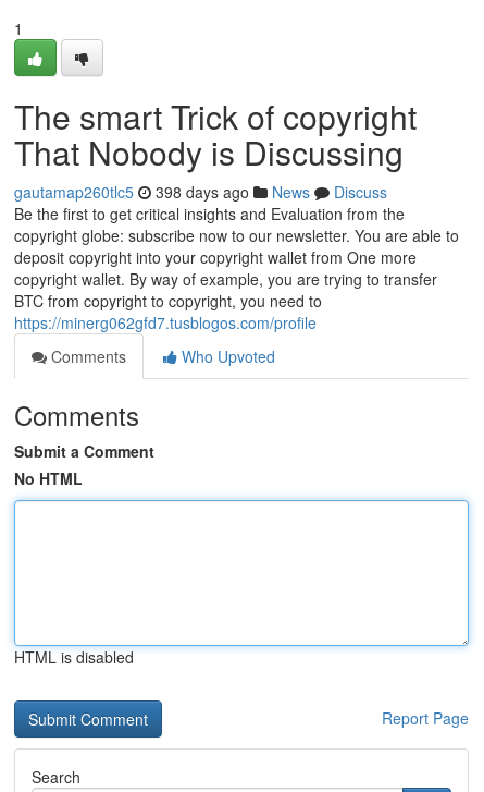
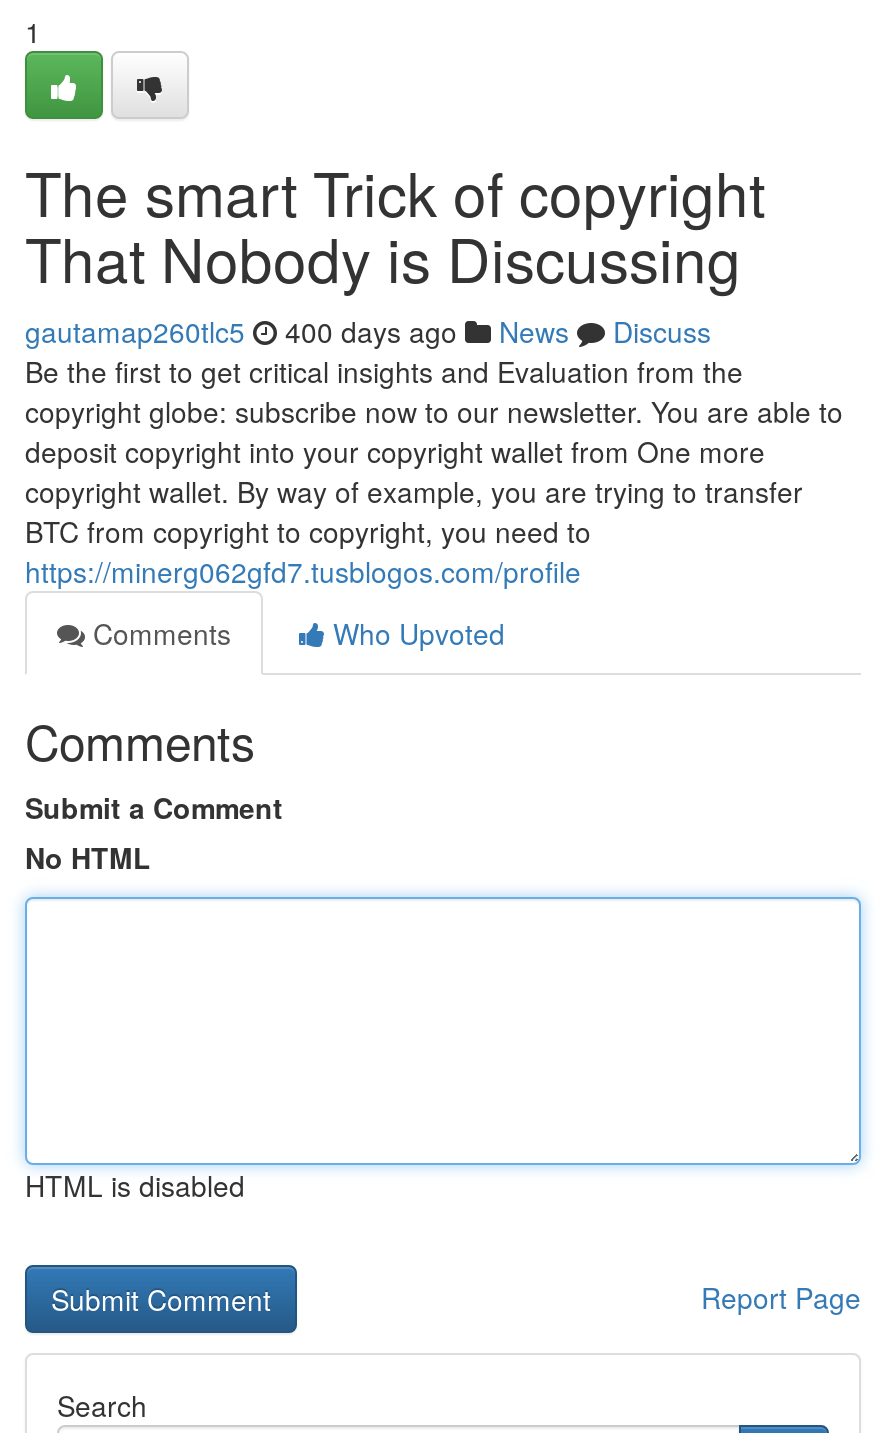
[14,181,387,203] gautamap260tlc5 398 days ago News Discuss -> [25,311,711,351] gautamap260tlc5 400 days ago News Discuss

